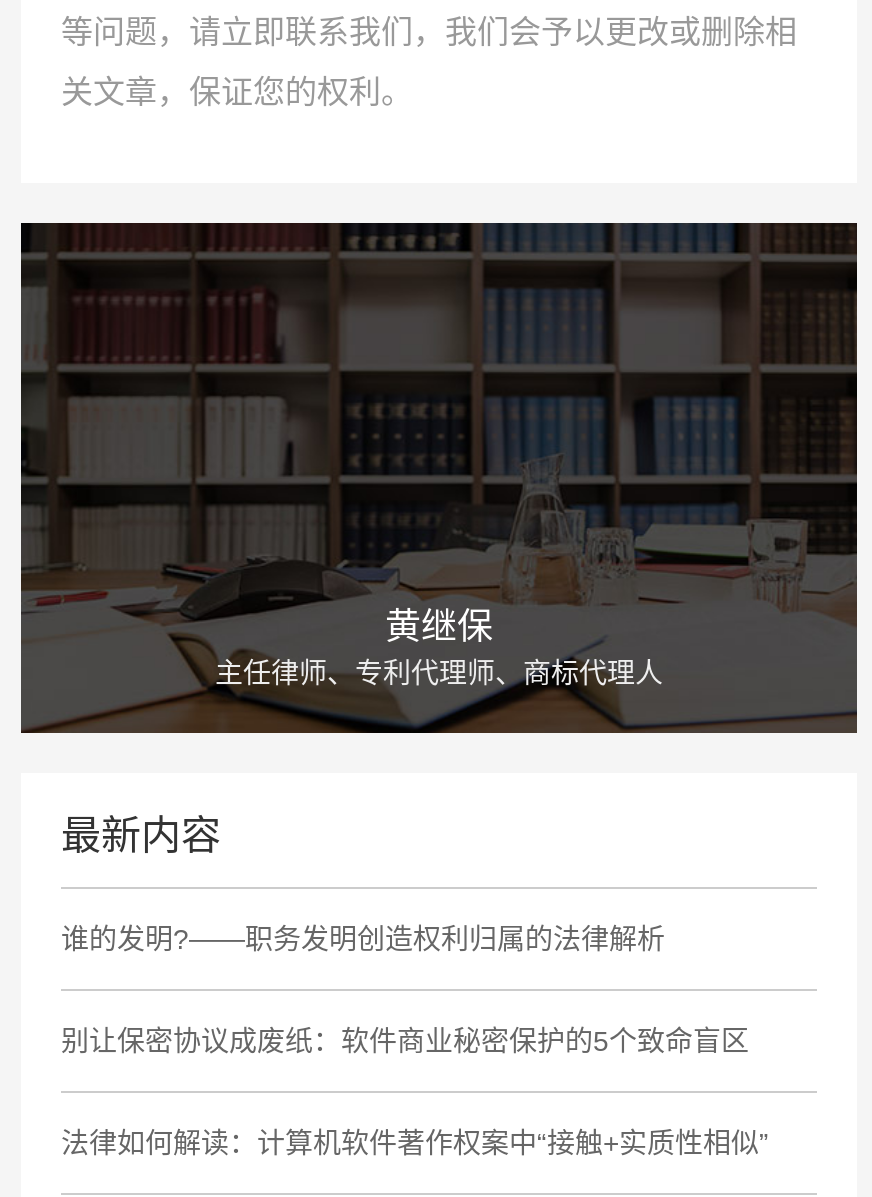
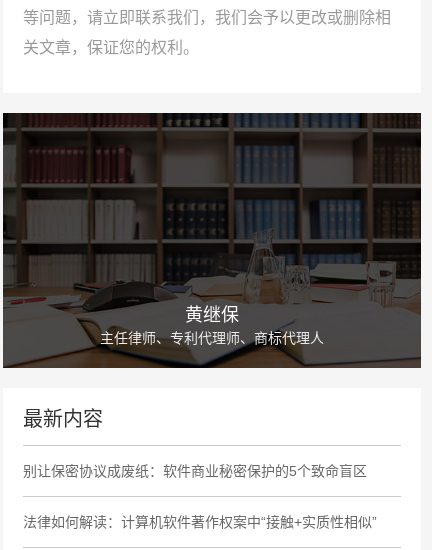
[61,923,665,955] 谁的发明?——职务发明创造权利归属的法律解析 -> none

